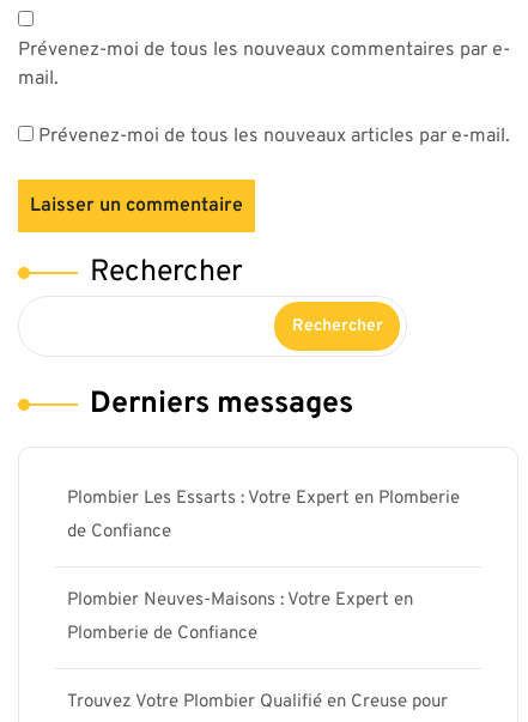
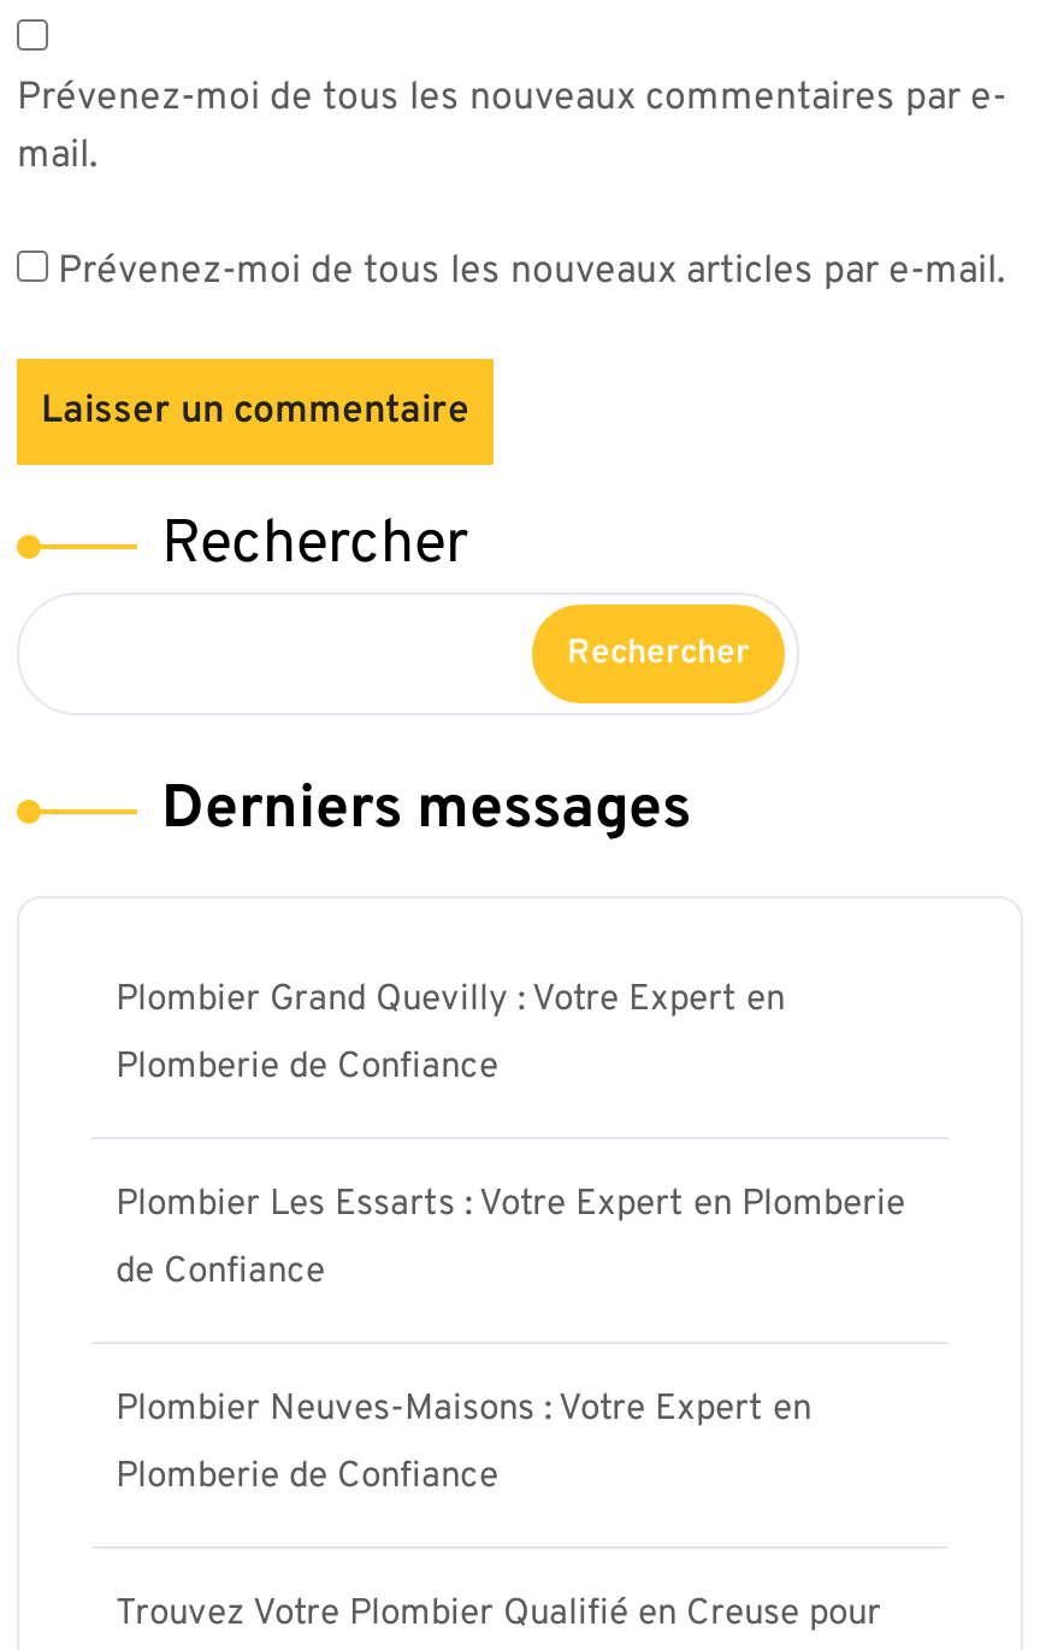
none -> [116,978,785,1091] Plombier Grand Quevilly : Votre Expert en | Plomberie de Confiance

